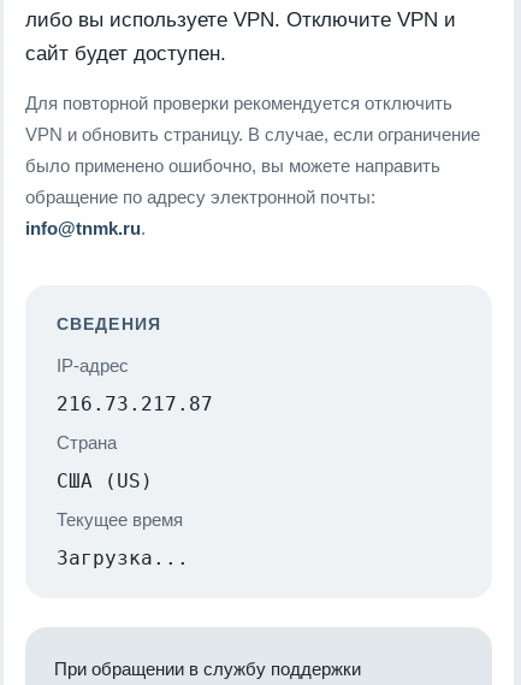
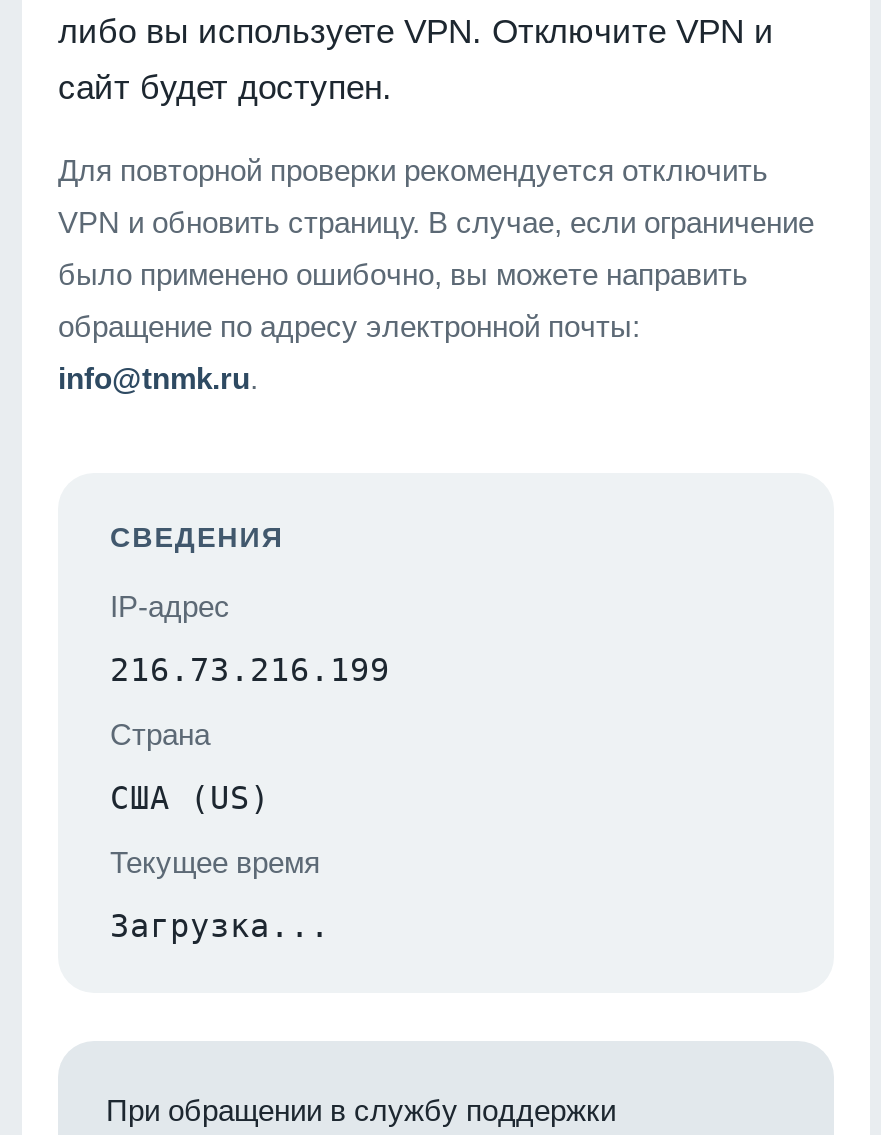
[57,392,213,415] 216.73.217.87 -> [110,650,390,688] 216.73.216.199

